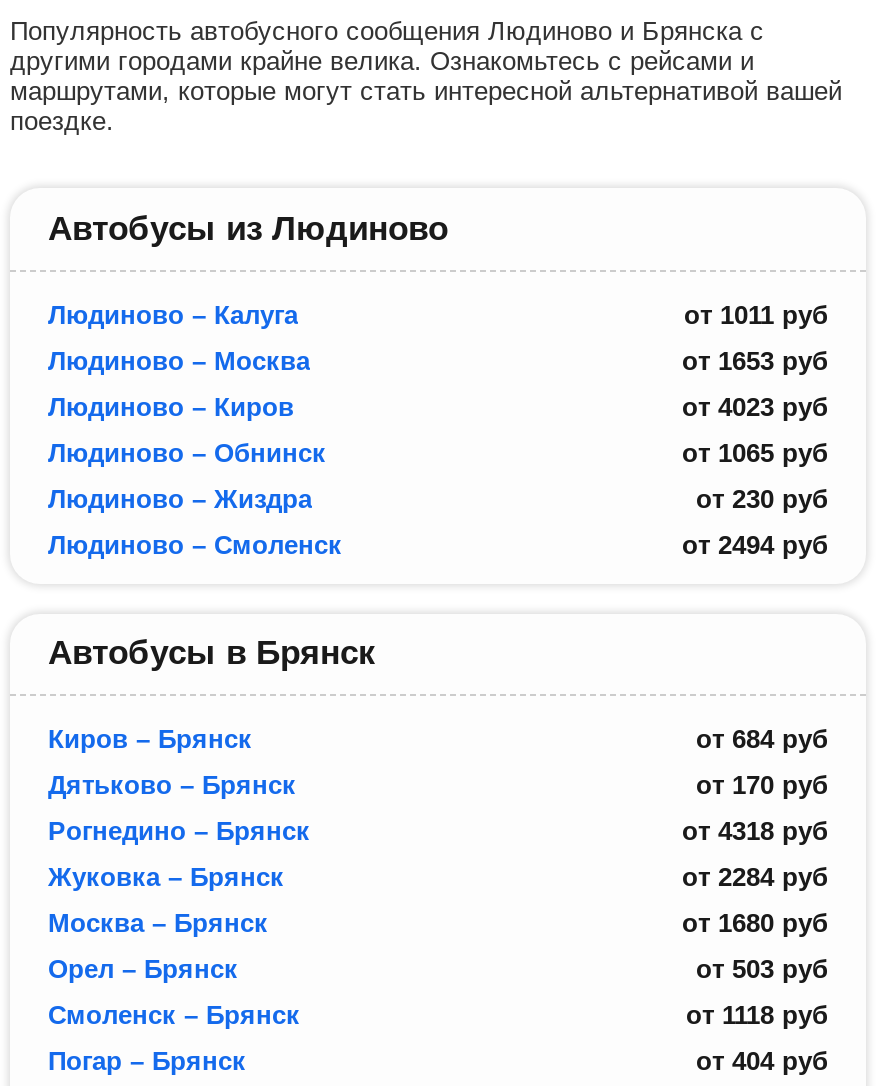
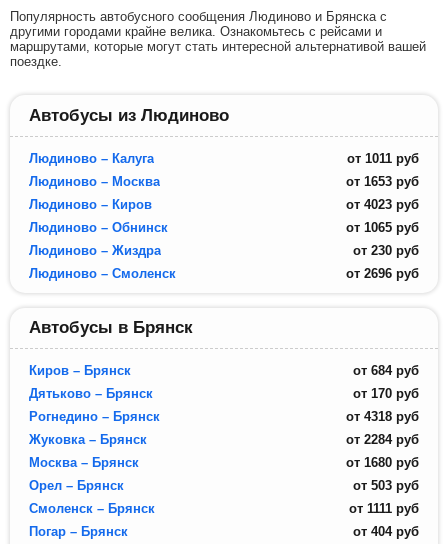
[682,530,828,560] от 2494 руб -> [346,266,419,281] от 2696 руб
[686,1001,828,1031] от 1118 руб -> [349,501,419,516] от 1111 руб

